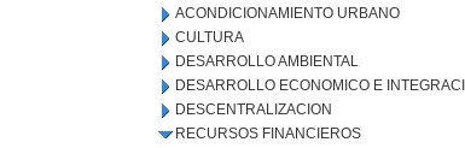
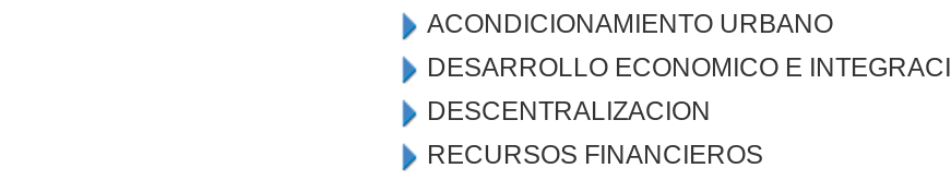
[175,29,359,70] CULTURA | DESARROLLO AMBIENTAL -> none

